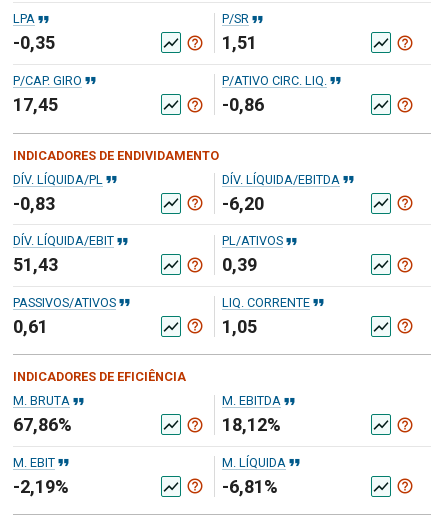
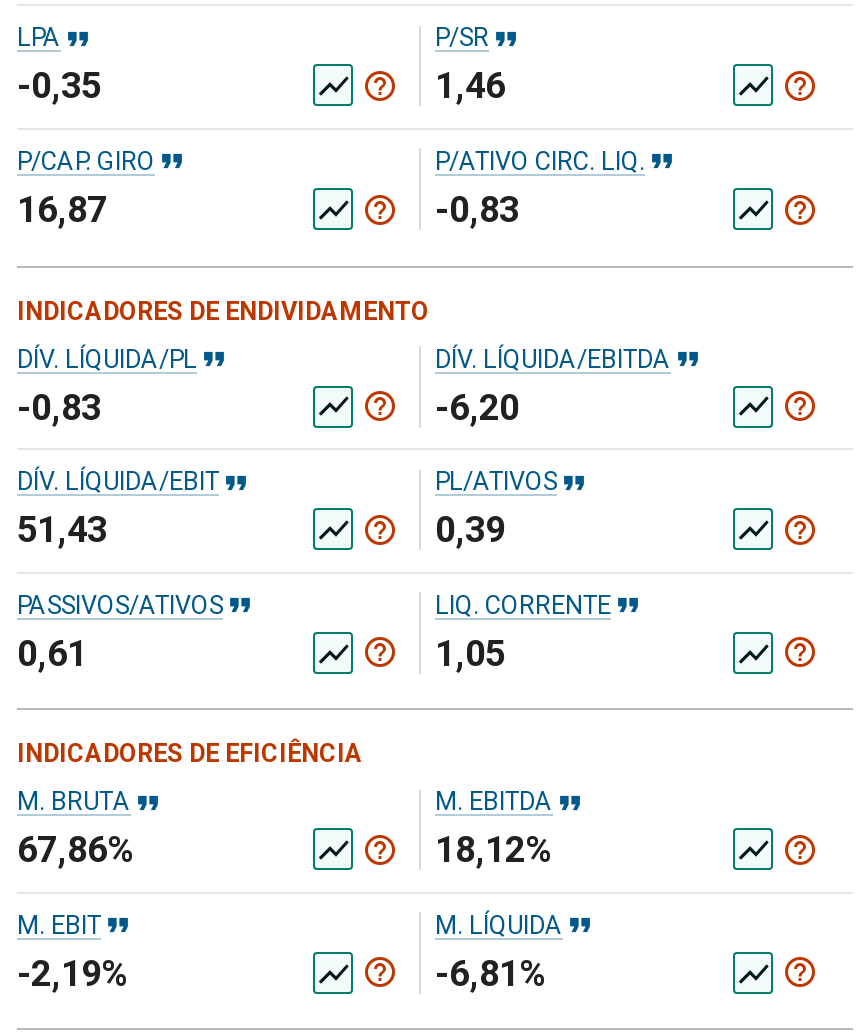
[222,32,257,53] 1,51 -> [435,65,505,107] 1,46
[13,94,58,115] 17,45 -> [17,188,107,230] 16,87
[222,94,264,115] -0,86 -> [435,188,519,230] -0,83

